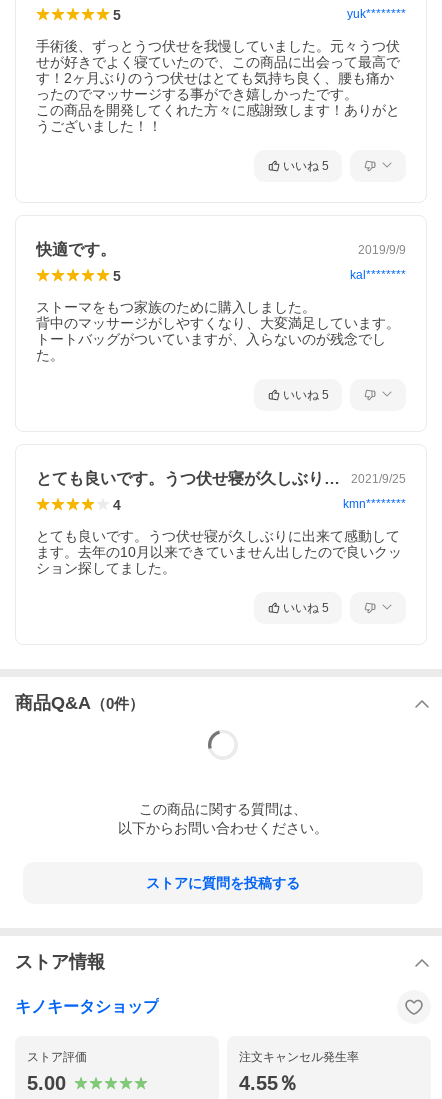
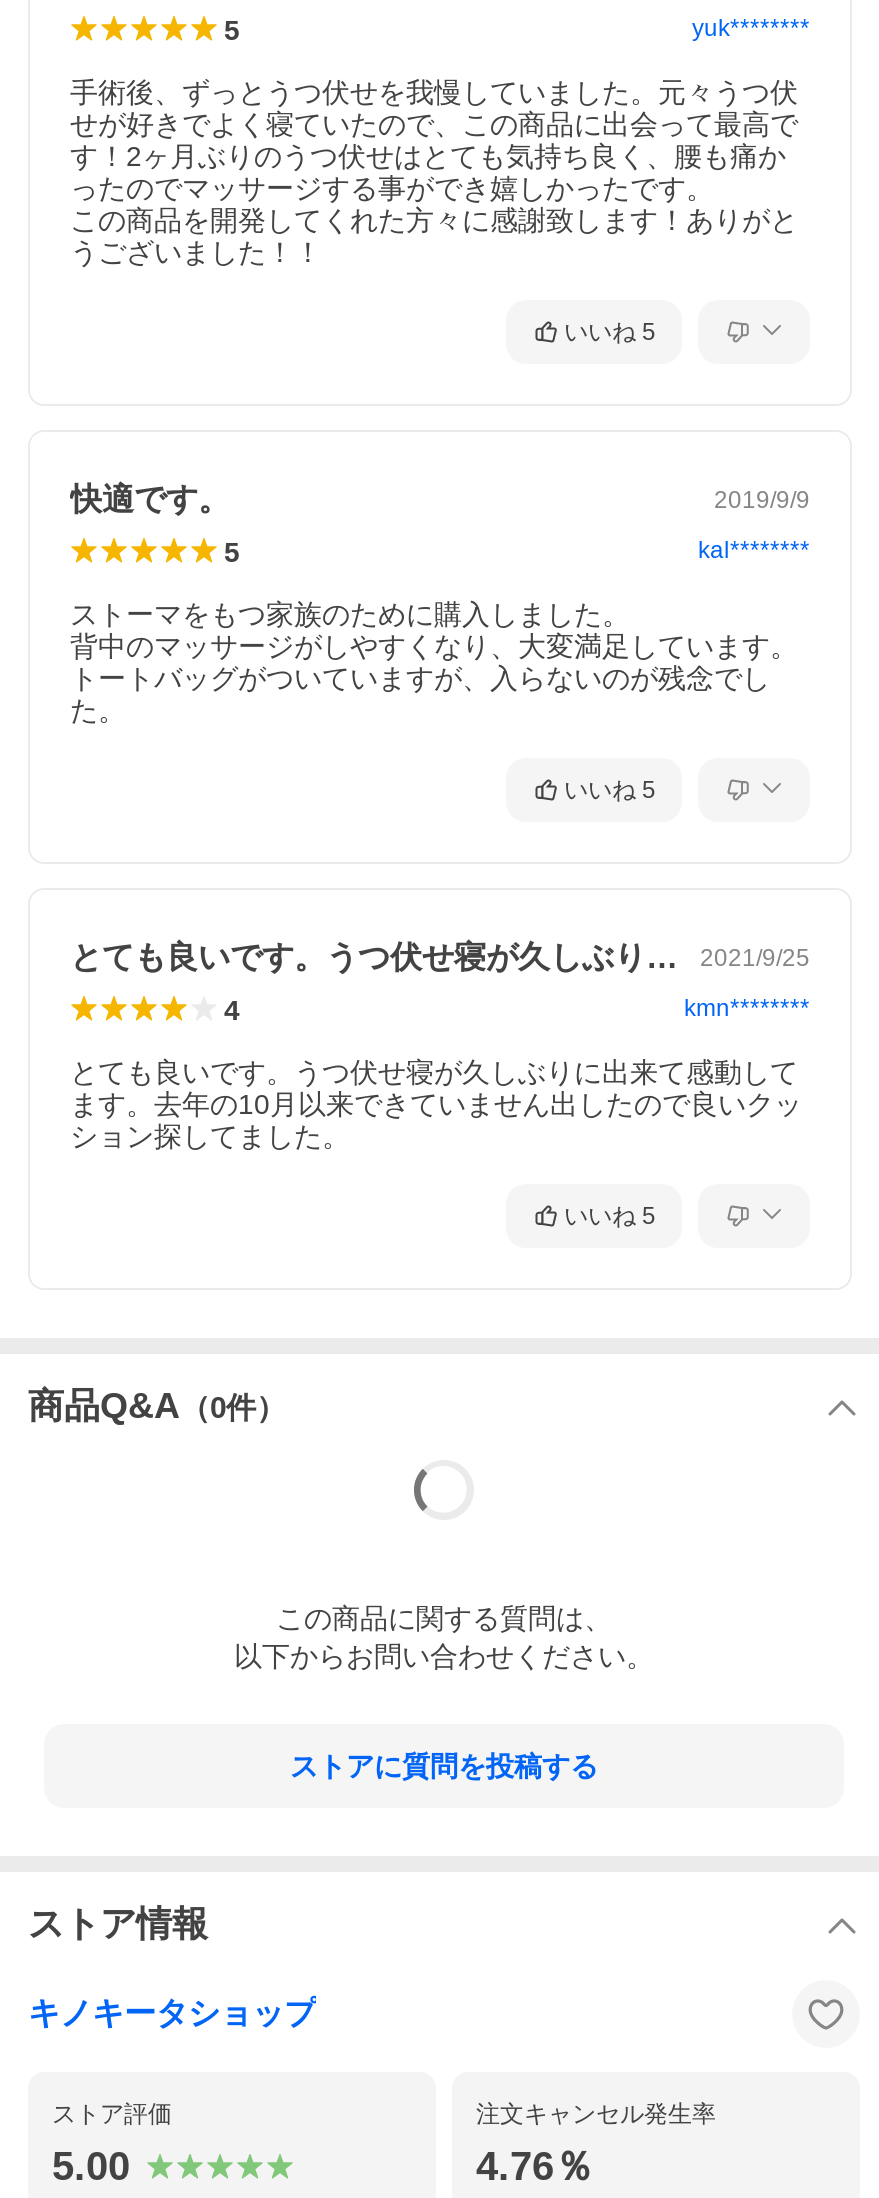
[239,1072,298,1094] 4.55％ -> [476,2145,594,2189] 4.76％

